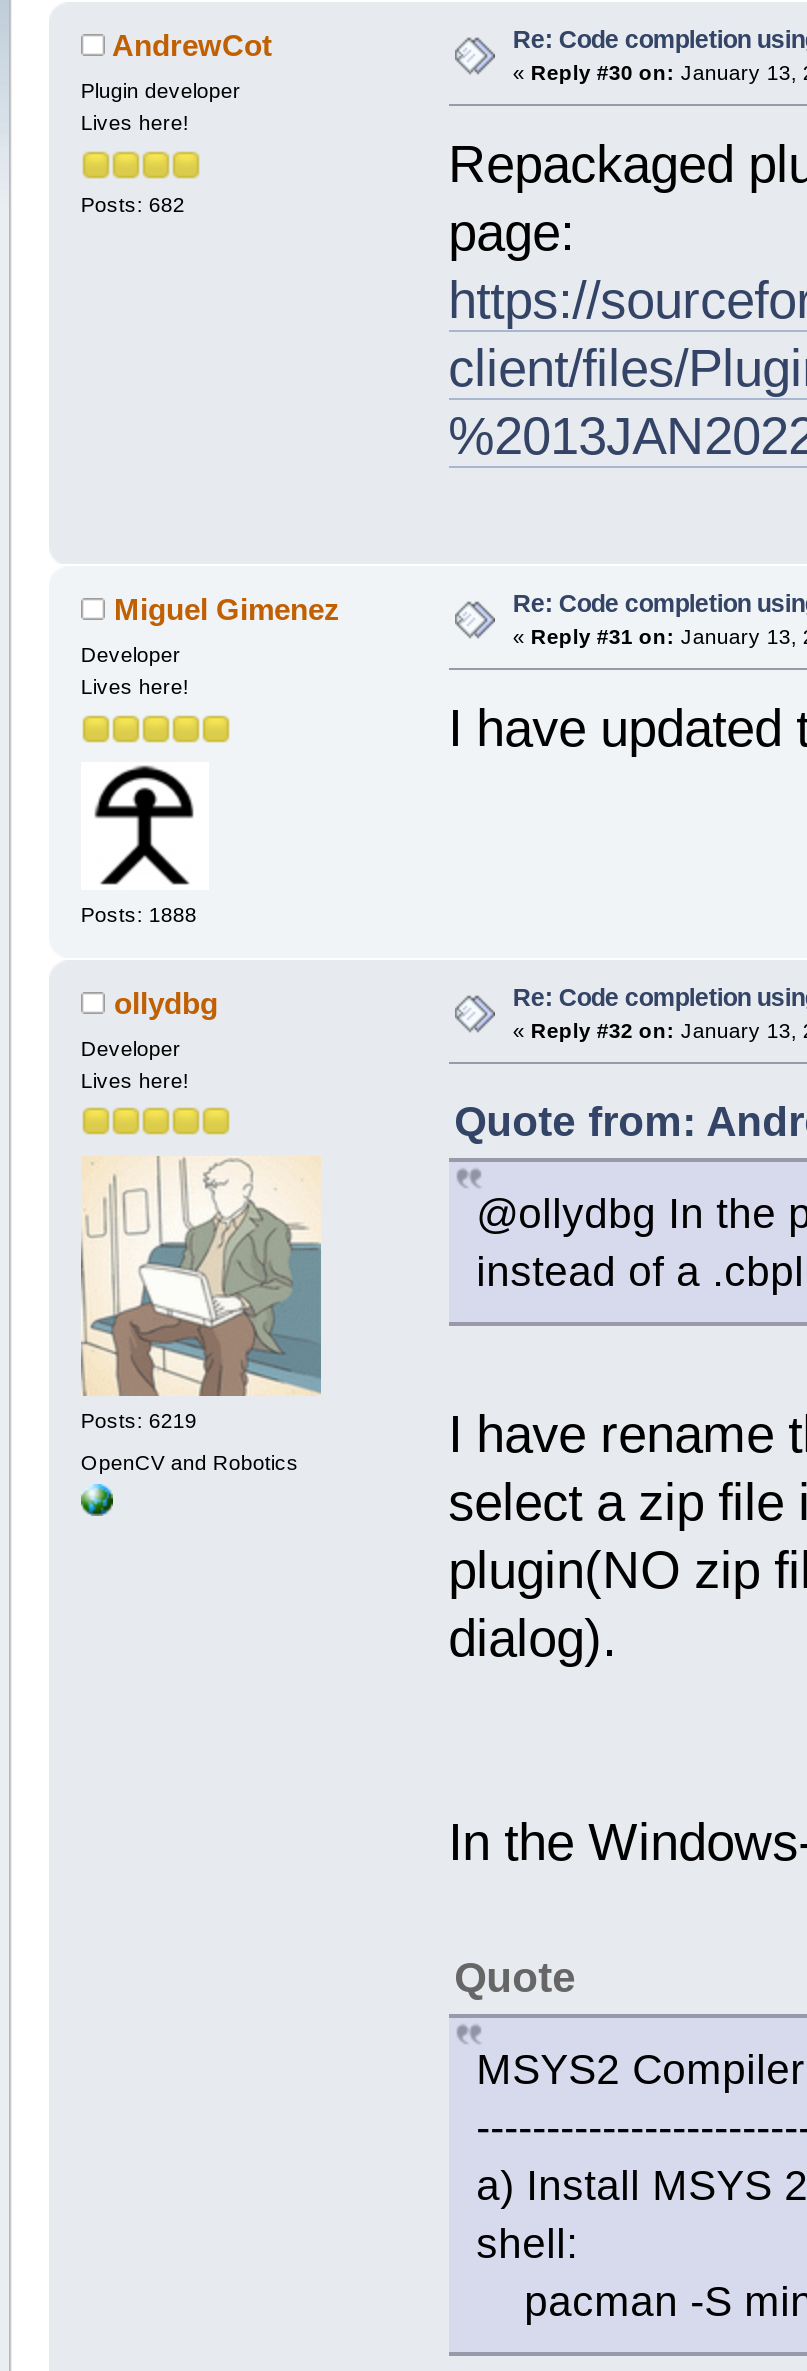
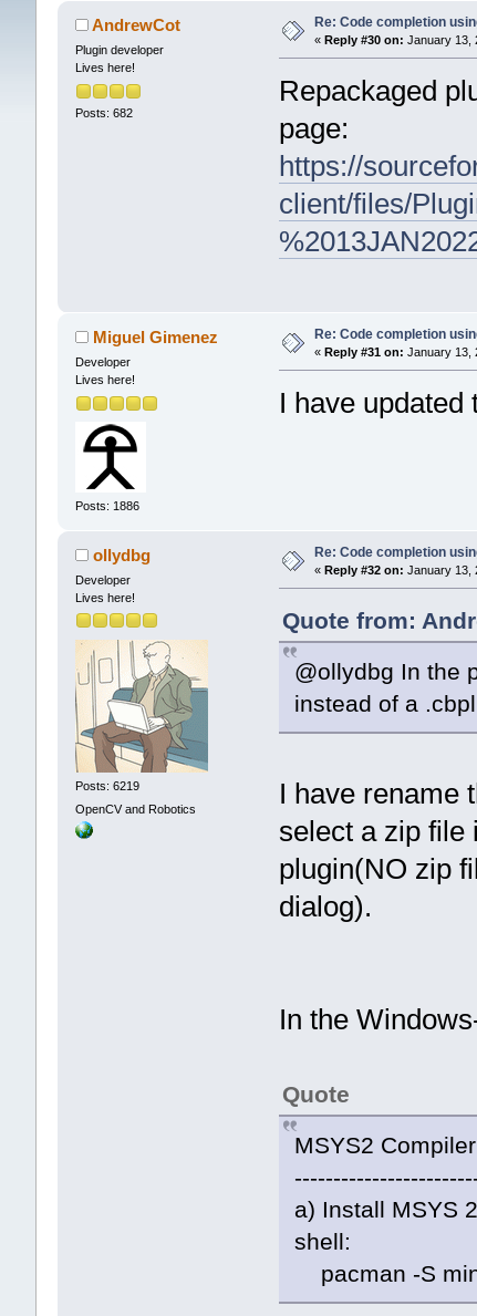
[81,902,197,926] Posts: 1888 -> [75,499,139,512] Posts: 1886

